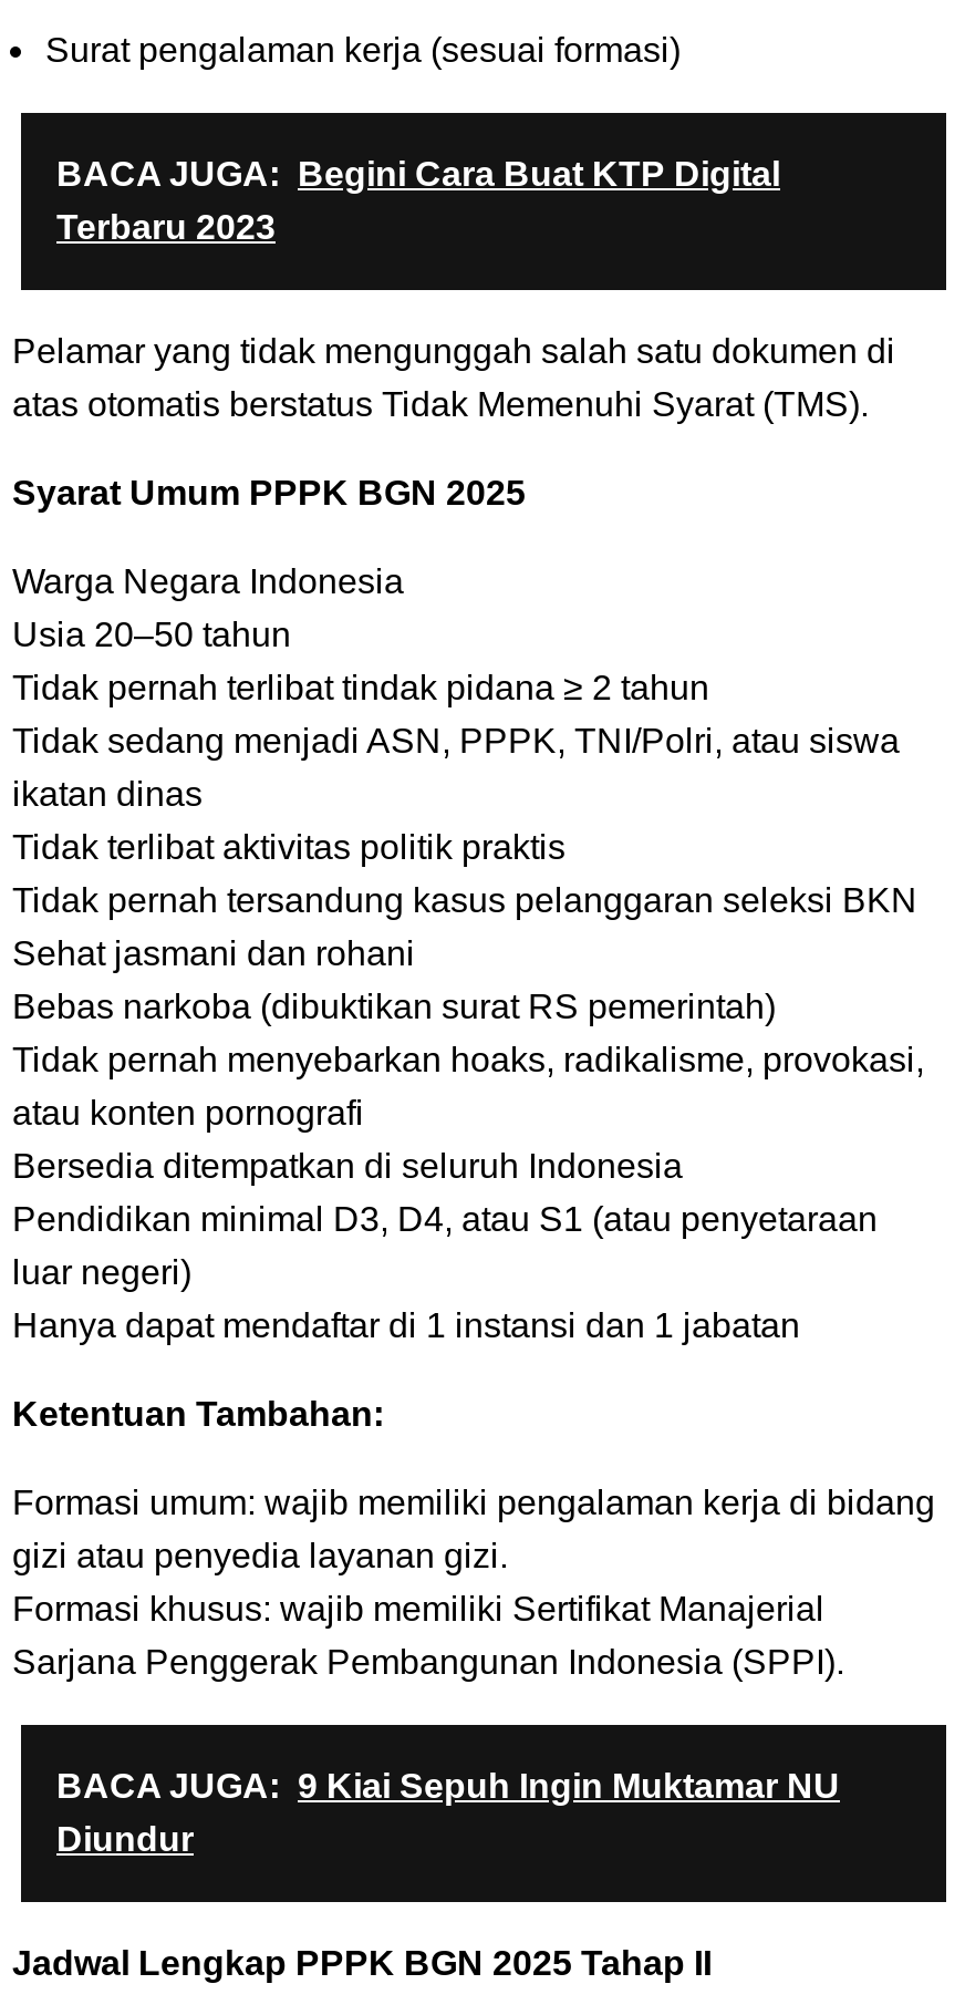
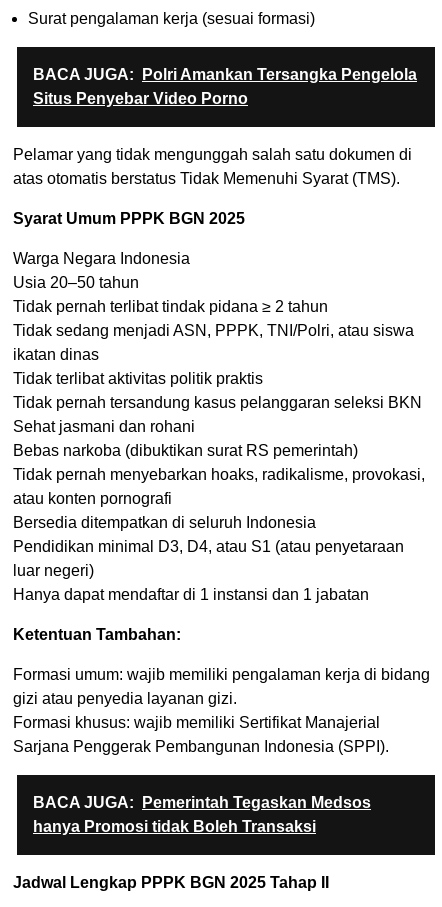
[56,155,780,246] BACA JUGA: Begini Cara Buat KTP Digital | Terbaru 2023 -> [33,66,417,107] BACA JUGA: Polri Amankan Tersangka Pengelola | Situs Penyebar Video Porno
[56,1767,840,1858] BACA JUGA: 9 Kiai Sepuh Ingin Muktamar NU | Diundur -> [33,794,371,835] BACA JUGA: Pemerintah Tegaskan Medsos | hanya Promosi tidak Boleh Transaksi

